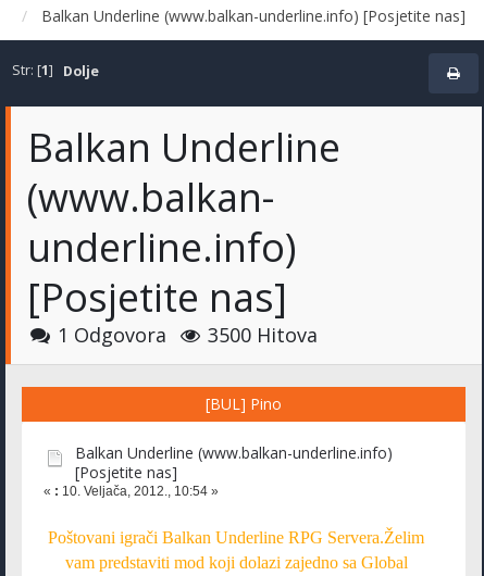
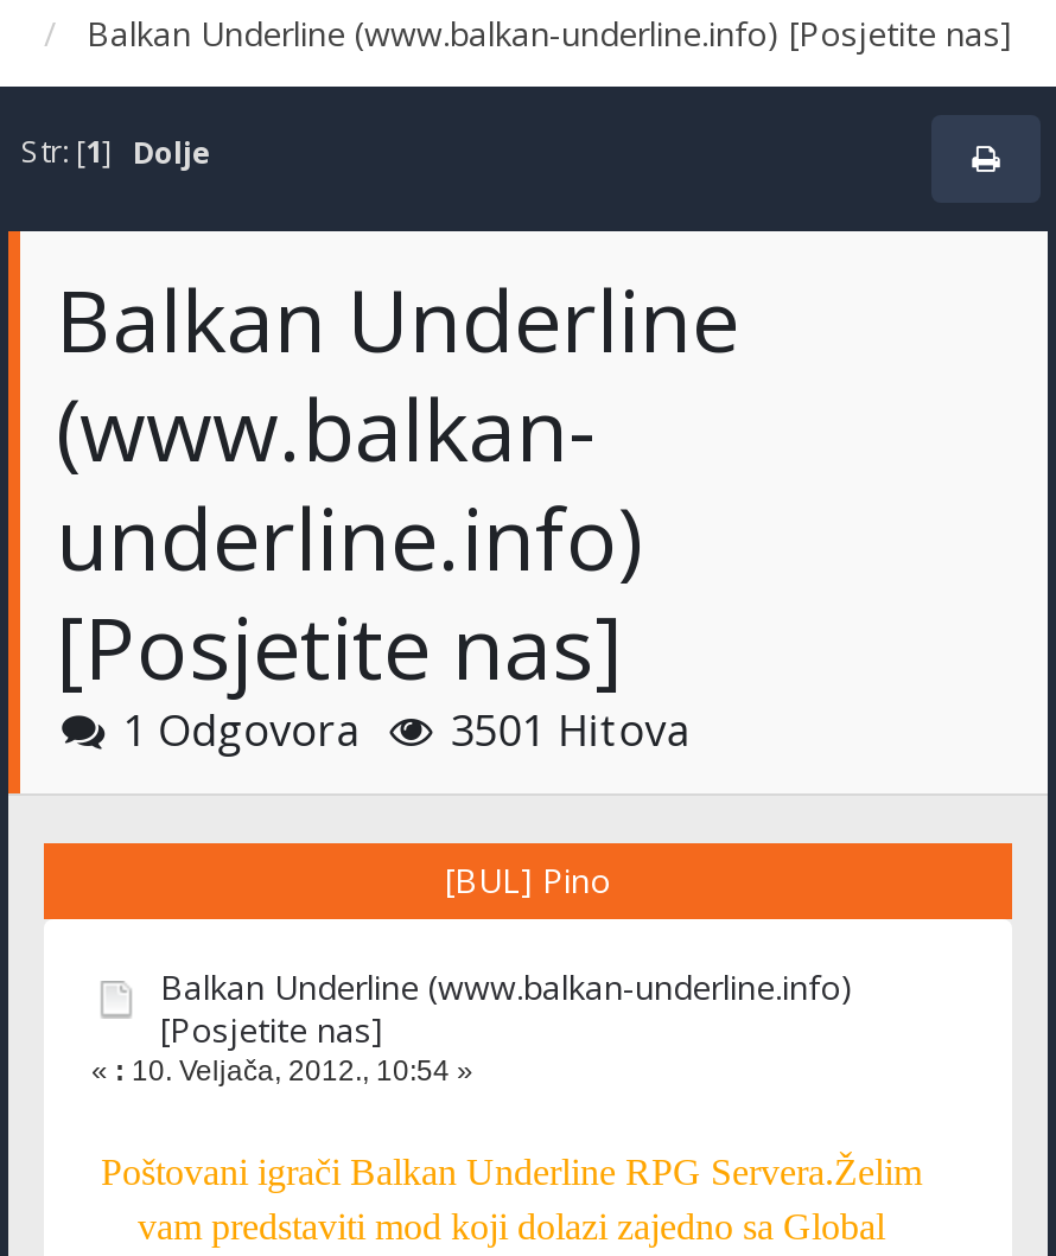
[58,322,318,348] 1 Odgovora 3500 Hitova -> [122,701,690,758] 1 Odgovora 3501 Hitova

